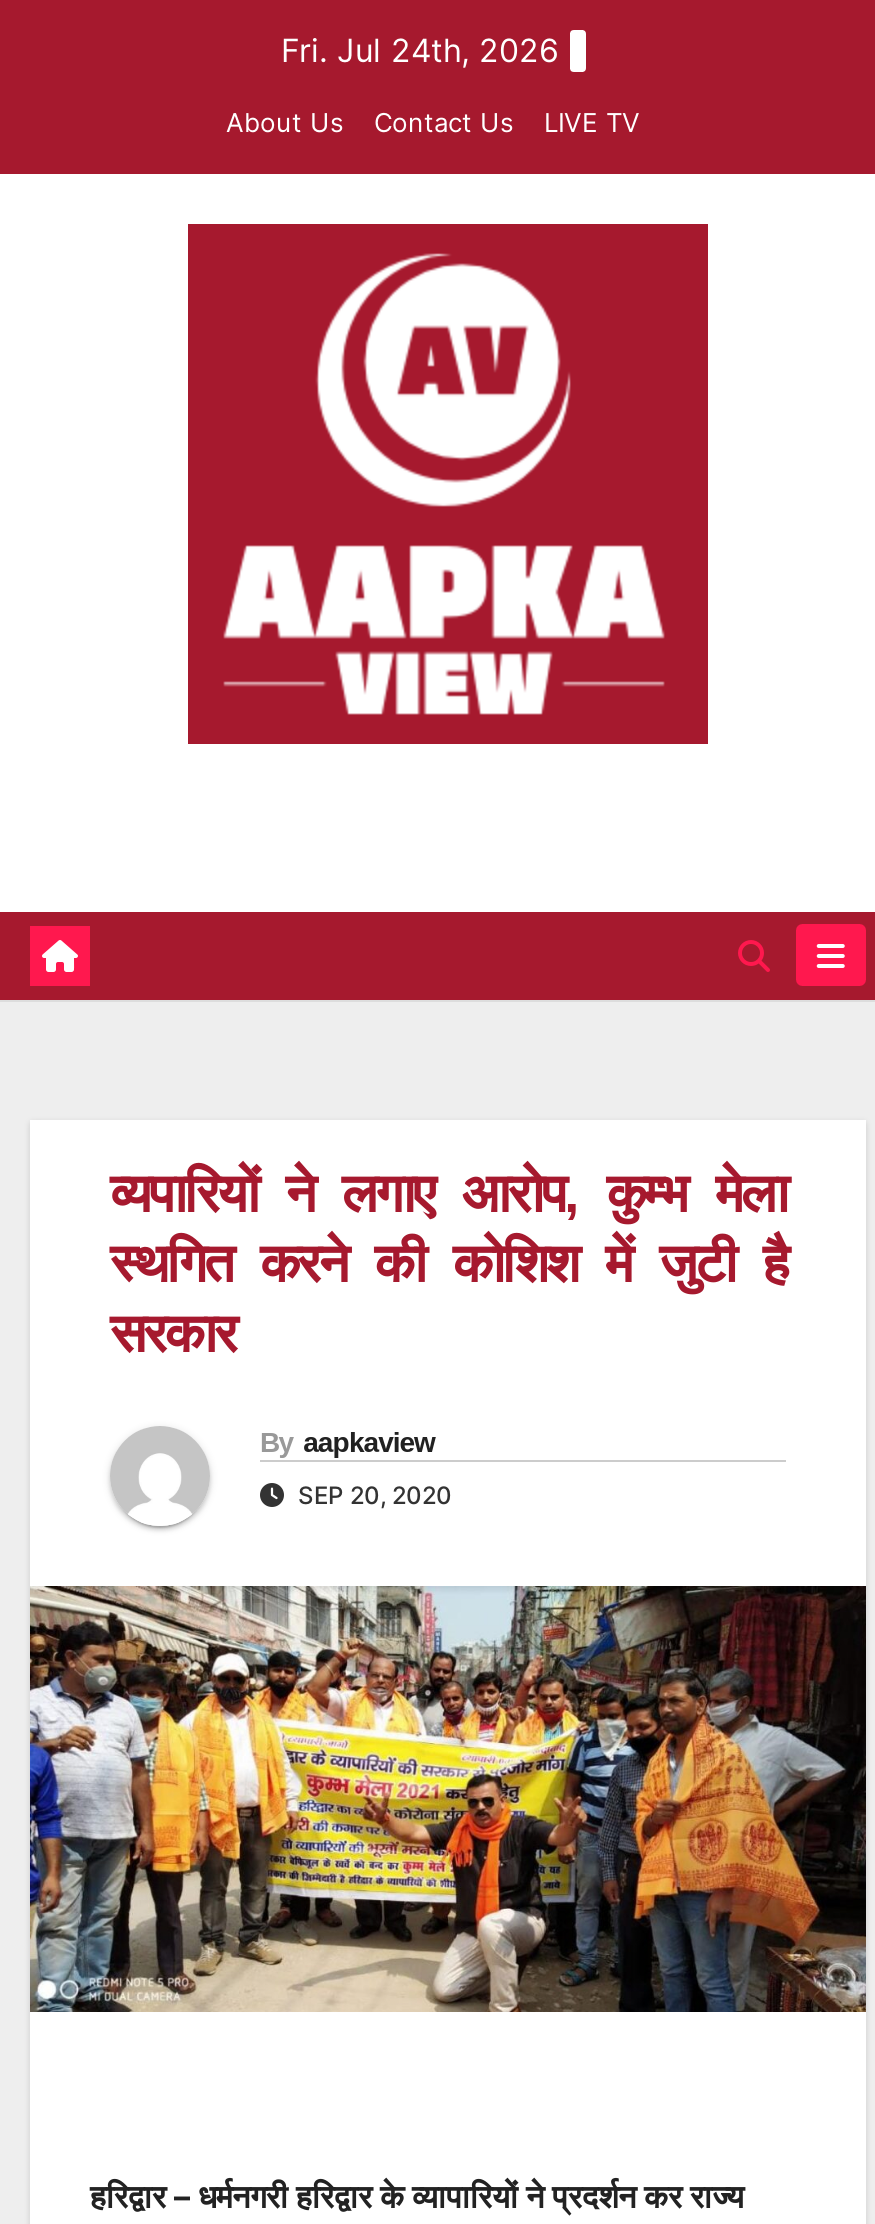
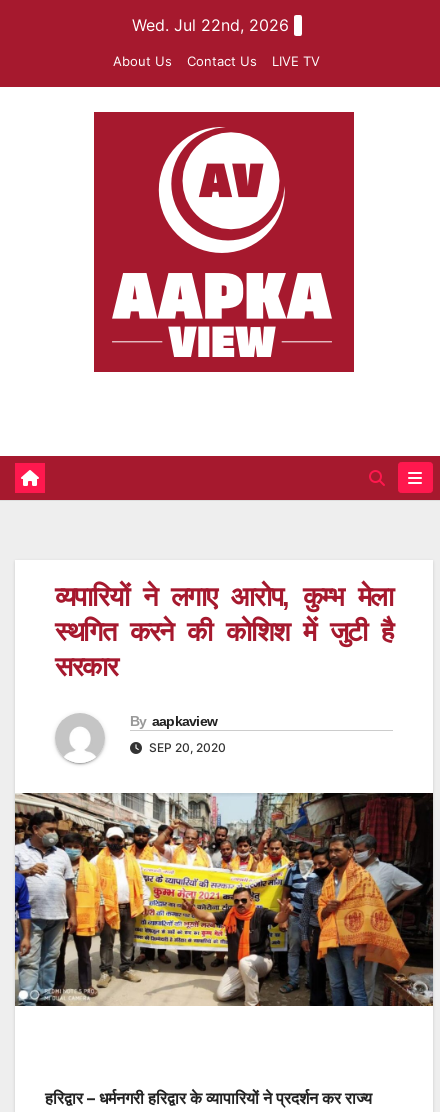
[281,30,559,70] Fri. Jul 24th, 2026 -> [131,15,288,35] Wed. Jul 22nd, 2026

